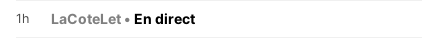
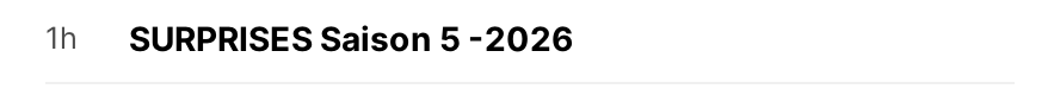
[51,10,195,27] LaCoteLet • En direct -> [129,19,573,59] SURPRISES Saison 5 -2026

